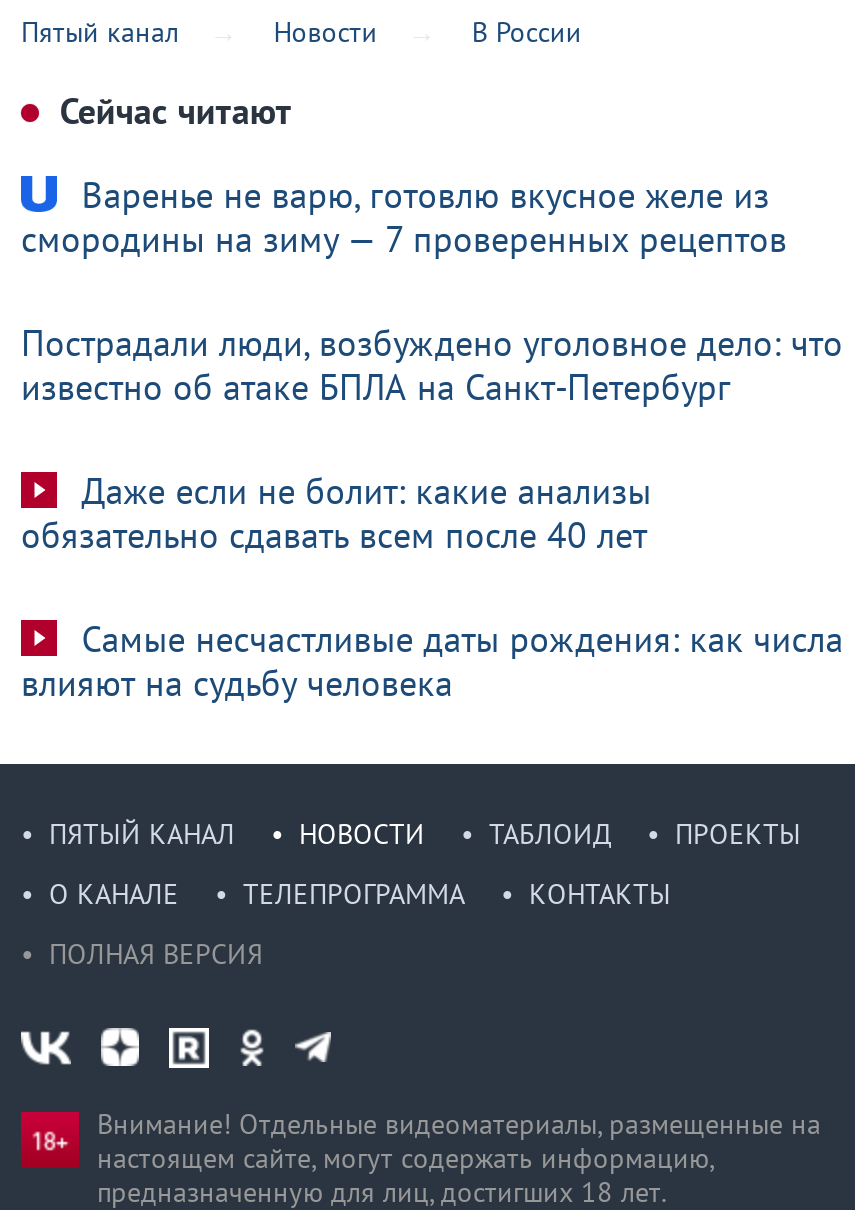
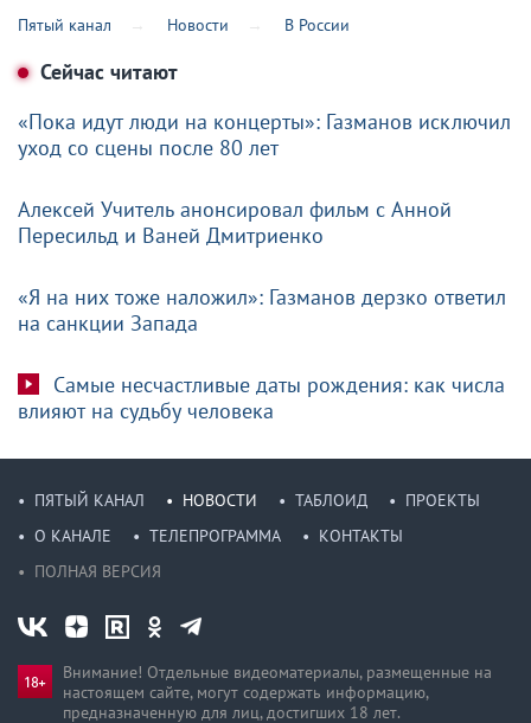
[21,172,787,262] Варенье не варю, готовлю вкусное желе из | смородины на зиму — 7 проверенных рецептов -> [18,108,511,161] «Пока идут люди на концерты»: Газманов исключил | уход со сцены после 80 лет
[21,320,843,410] Пострадали люди, возбуждено уголовное дело: что | известно об атаке БПЛА на Санкт-Петербург -> [18,195,452,249] Алексей Учитель анонсировал фильм с Анной | Пересильд и Ваней Дмитриенко
[21,468,651,558] Даже если не болит: какие анализы | обязательно сдавать всем после 40 лет -> [18,283,506,336] «Я на них тоже наложил»: Газманов дерзко ответил | на санкции Запада

